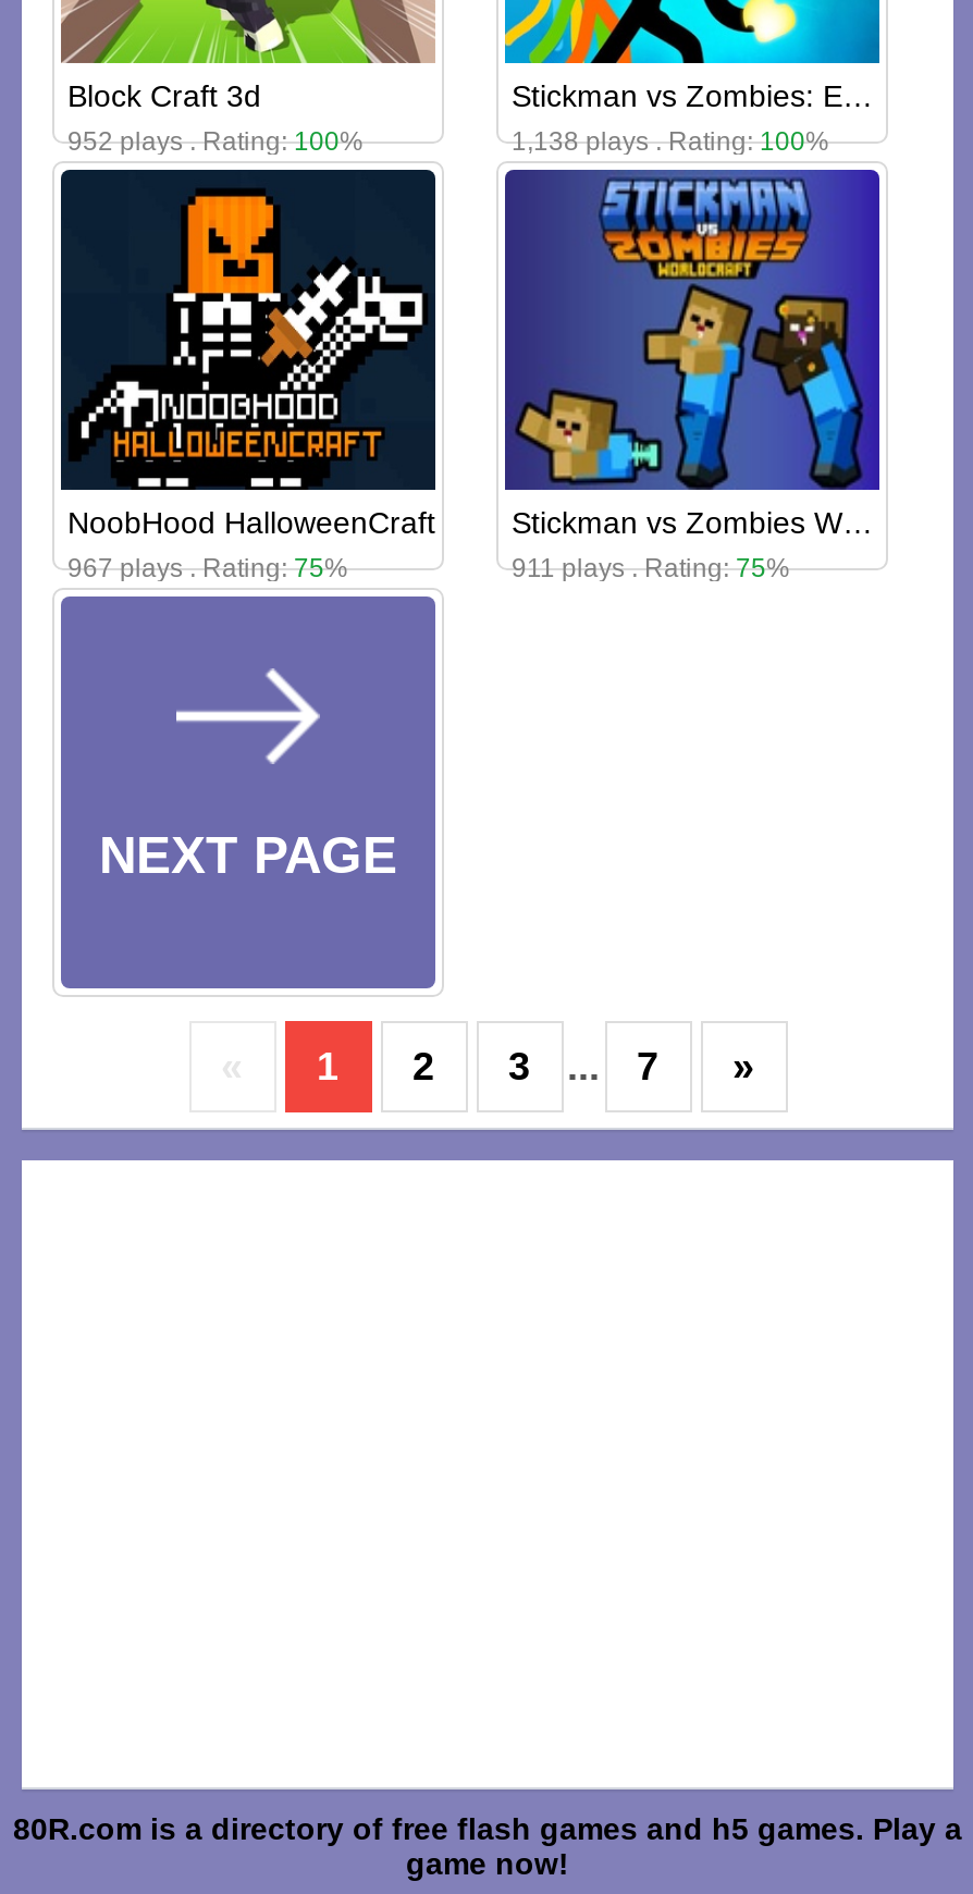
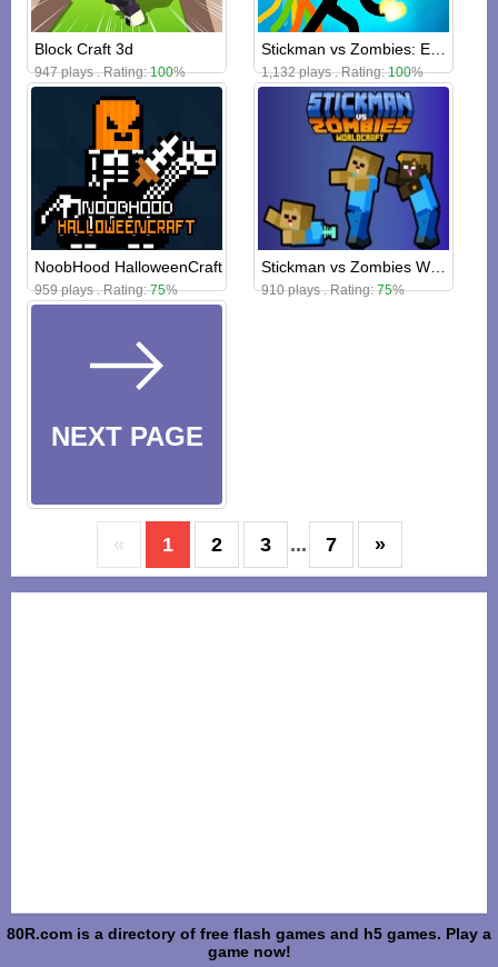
[67,126,364,157] 952 plays . Rating: 100% -> [34,64,186,80] 947 plays . Rating: 100%
[512,126,829,157] 1,138 plays . Rating: 100% -> [261,64,424,80] 1,132 plays . Rating: 100%
[67,553,348,583] 967 plays . Rating: 75% -> [34,282,178,298] 959 plays . Rating: 75%
[512,553,790,583] 911 plays . Rating: 75% -> [261,282,405,298] 910 plays . Rating: 75%

